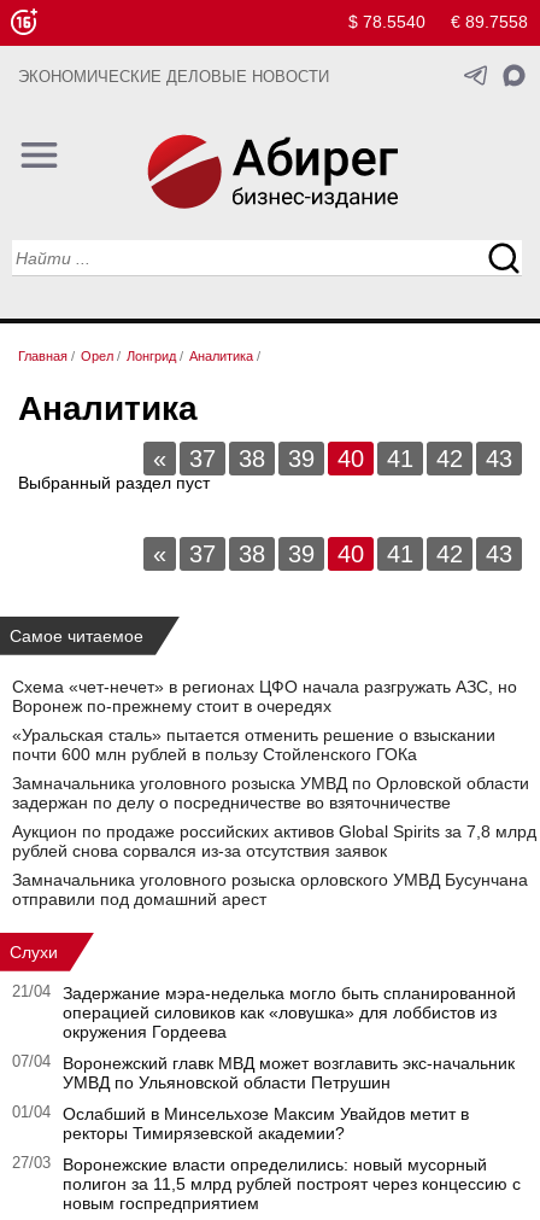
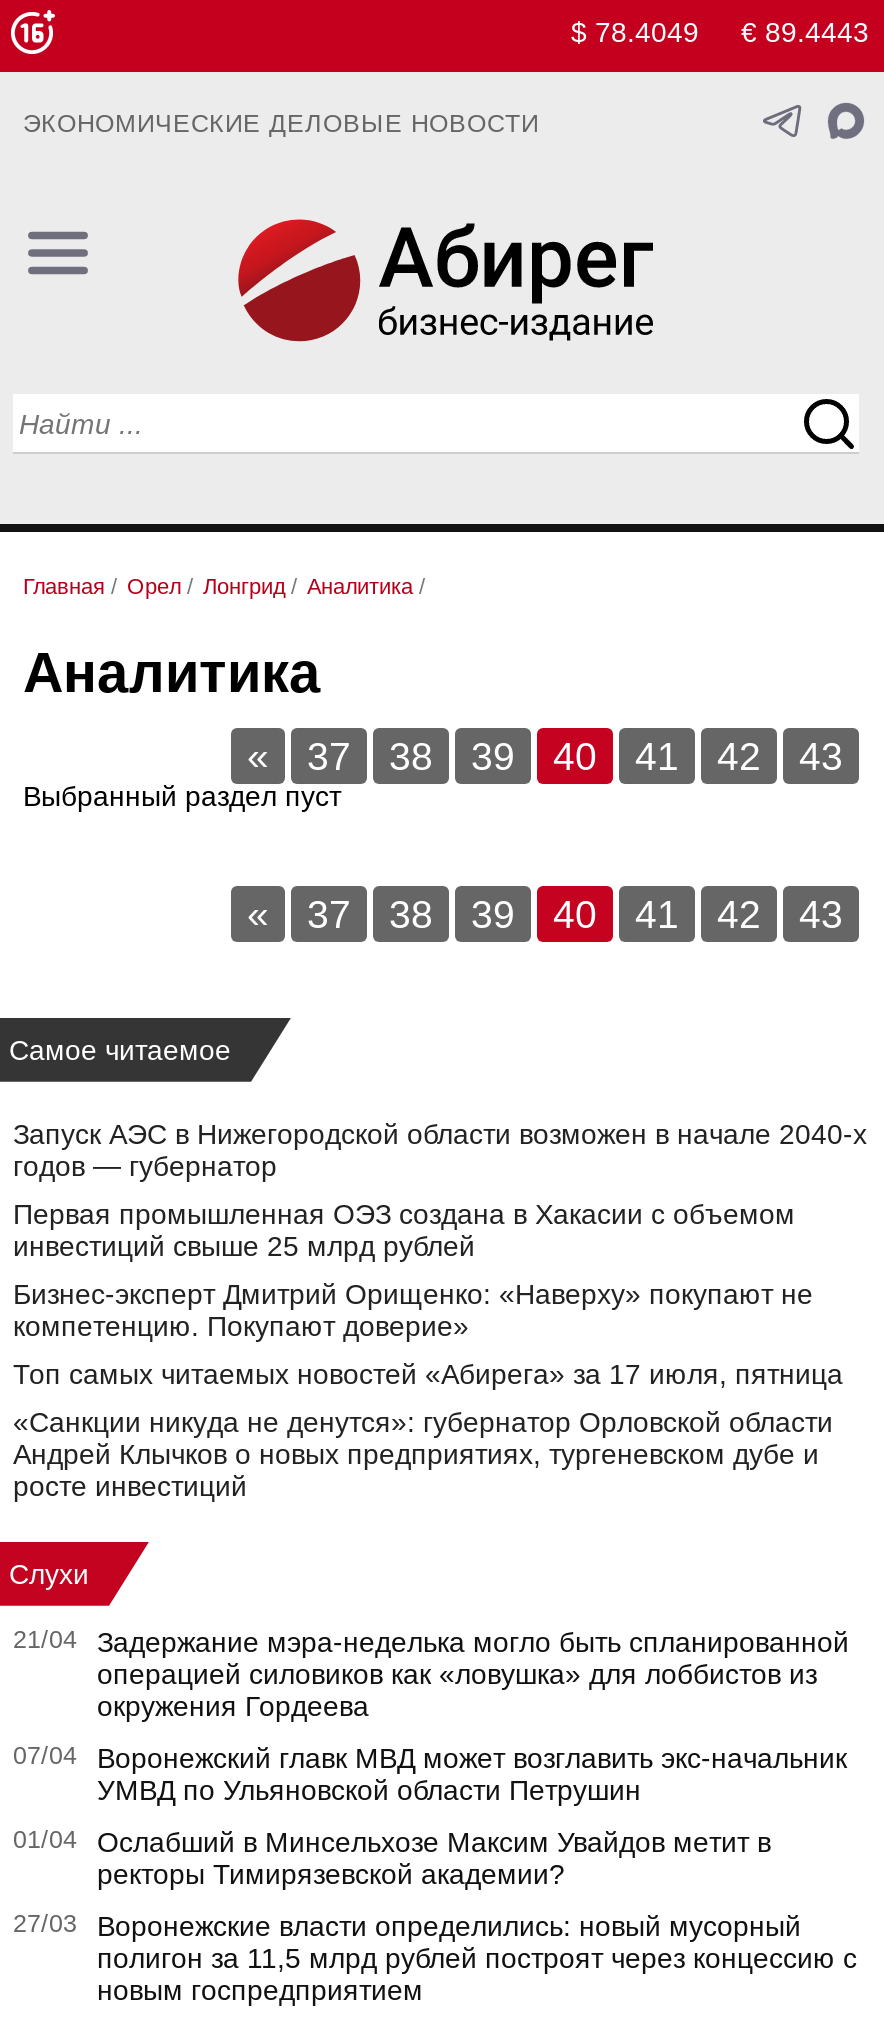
[348,12,425,31] $ 78.5540 -> [571,16,699,48] $ 78.4049
[451,12,528,31] € 89.7558 -> [741,16,869,48] € 89.4443
[12,677,517,715] Схема «чет-нечет» в регионах ЦФО начала разгружать АЗС, но | Воронеж по‑прежнему стоит в очередях -> [13,1118,867,1182] Запуск АЭС в Нижегородской области возможен в начале 2040‑х | годов — губернатор
[12,725,495,764] «Уральская сталь» пытается отменить решение о взыскании | почти 600 млн рублей в пользу Стойленского ГОКа -> [13,1198,795,1262] Первая промышленная ОЭЗ создана в Хакасии с объемом | инвестиций свыше 25 млрд рублей
[12,773,529,812] Замначальника уголовного розыска УМВД по Орловской области | задержан по делу о посредничестве во взяточничестве -> [13,1278,813,1342] Бизнес-эксперт Дмитрий Орищенко: «Наверху» покупают не | компетенцию. Покупают доверие»
[12,822,536,860] Аукцион по продаже российских активов Global Spirits за 7,8 млрд | рублей снова сорвался из‑за отсутствия заявок -> [13,1358,843,1390] Топ самых читаемых новостей «Абирега» за 17 июля, пятница
[12,870,528,908] Замначальника уголовного розыска орловского УМВД Бусунчана | отправили под домашний арест -> [13,1406,833,1502] «Санкции никуда не денутся»: губернатор Орловской области | Андрей Клычков о новых предприятиях, тургеневском дубе и | росте инвестиций

